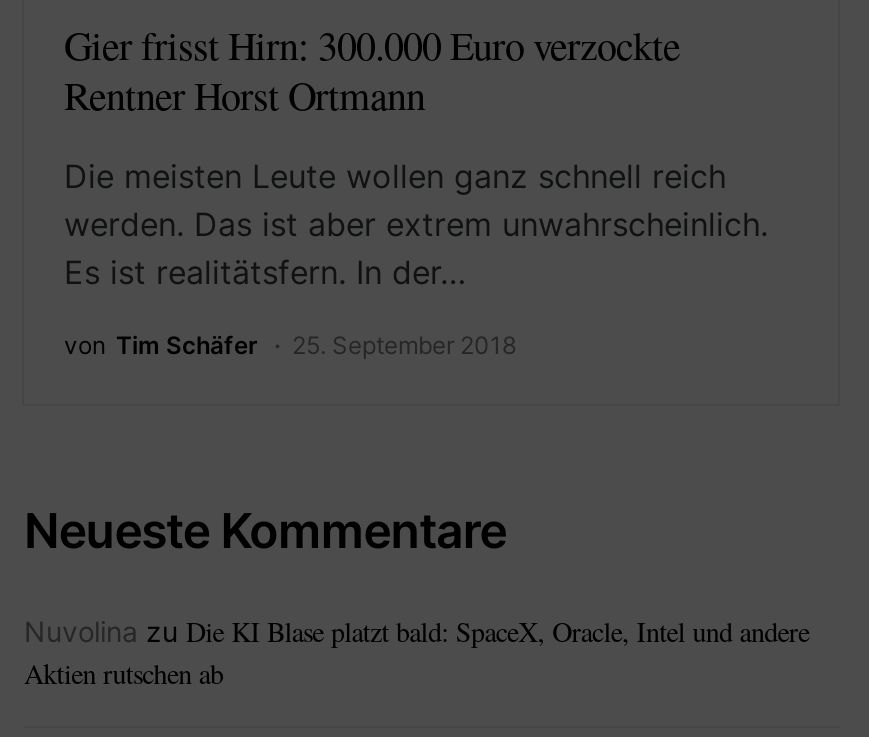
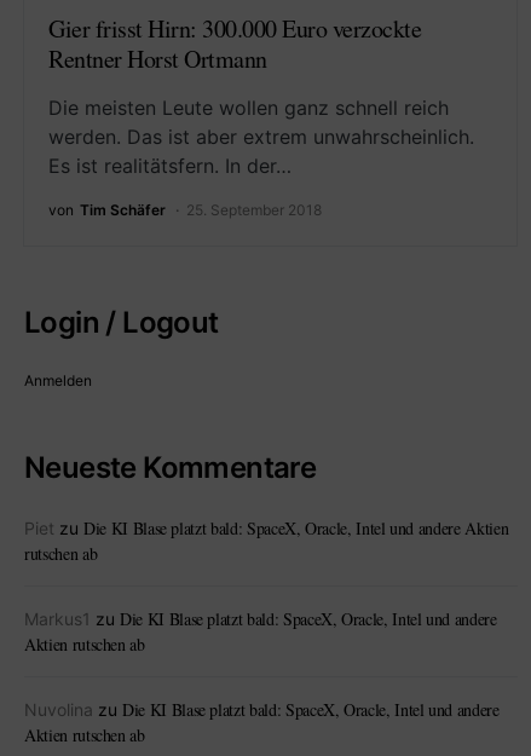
none -> [24,305,218,389] Login / Logout | Anmelden
none -> [24,516,508,656] Piet zu Die KI Blase platzt bald: SpaceX, Oracle, Intel und andere Aktien | rutschen ab | Markus1 zu Die KI Blase platzt bald: SpaceX, Oracle, Intel und andere | Aktien rutschen ab

